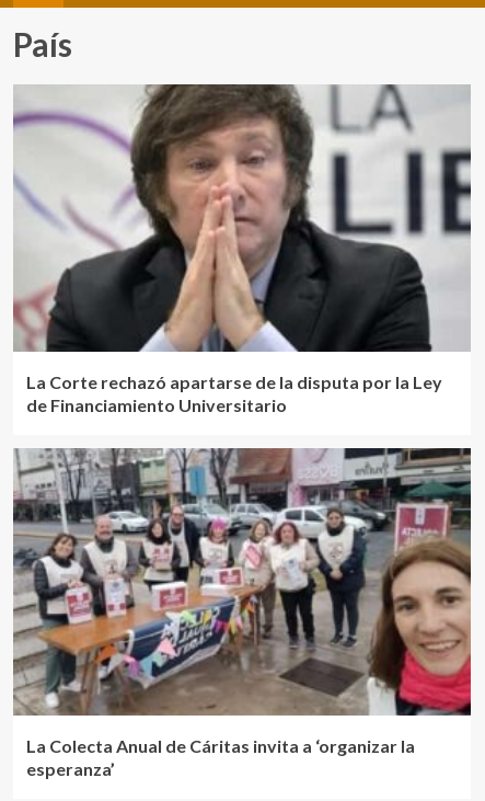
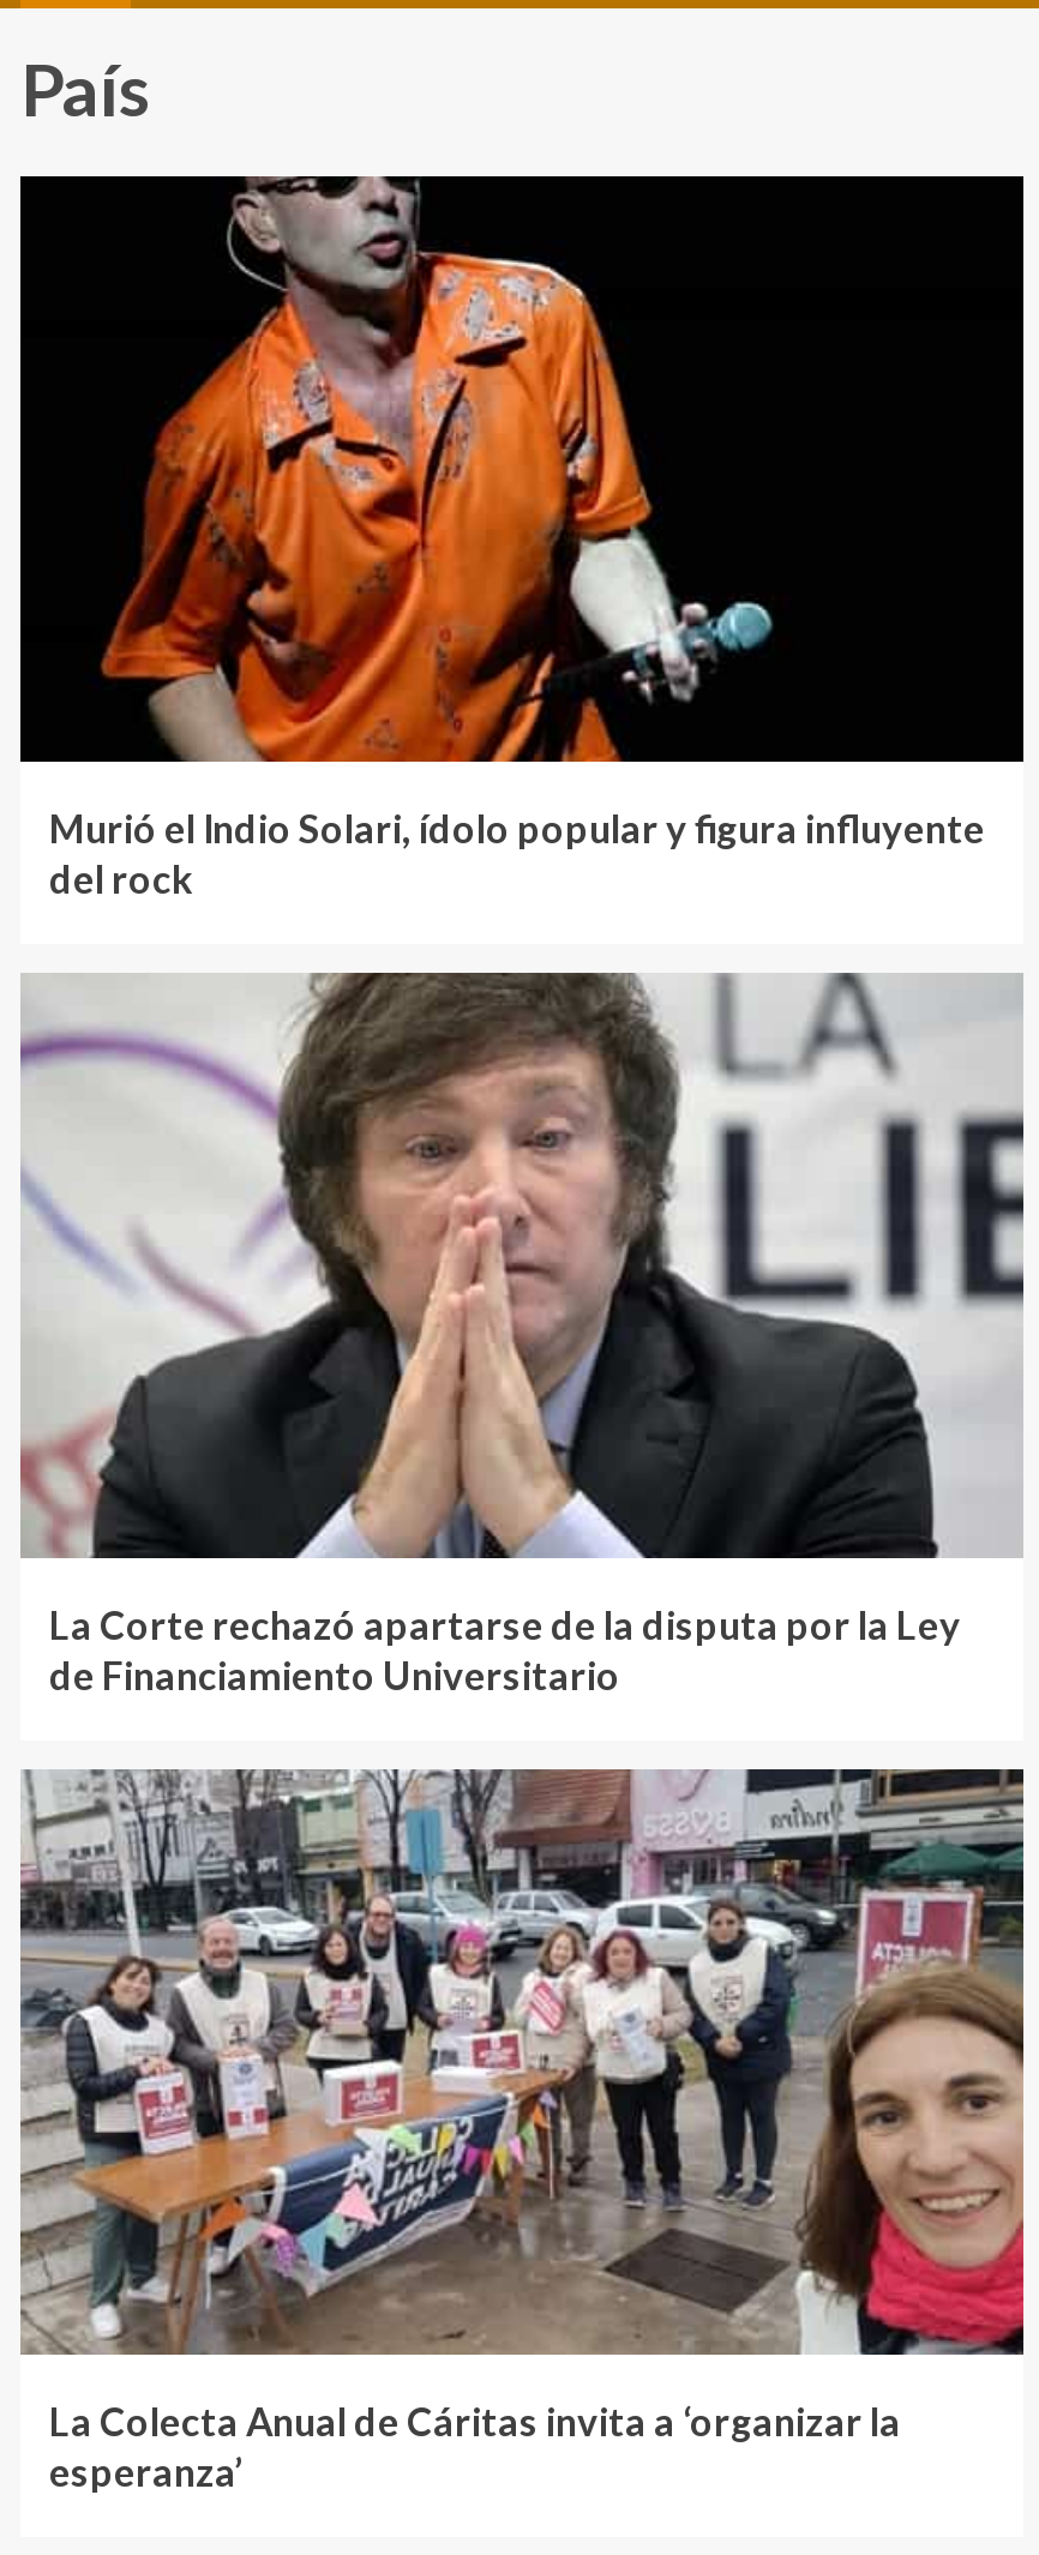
none -> [18,174,1026,902] [image] | Murió el Indio Solari, ídolo popular y figura influyente | del rock

